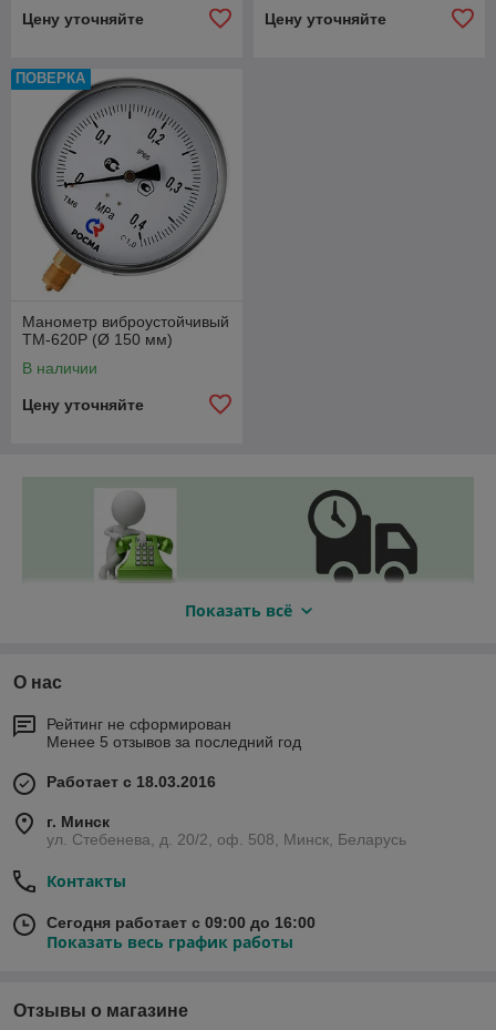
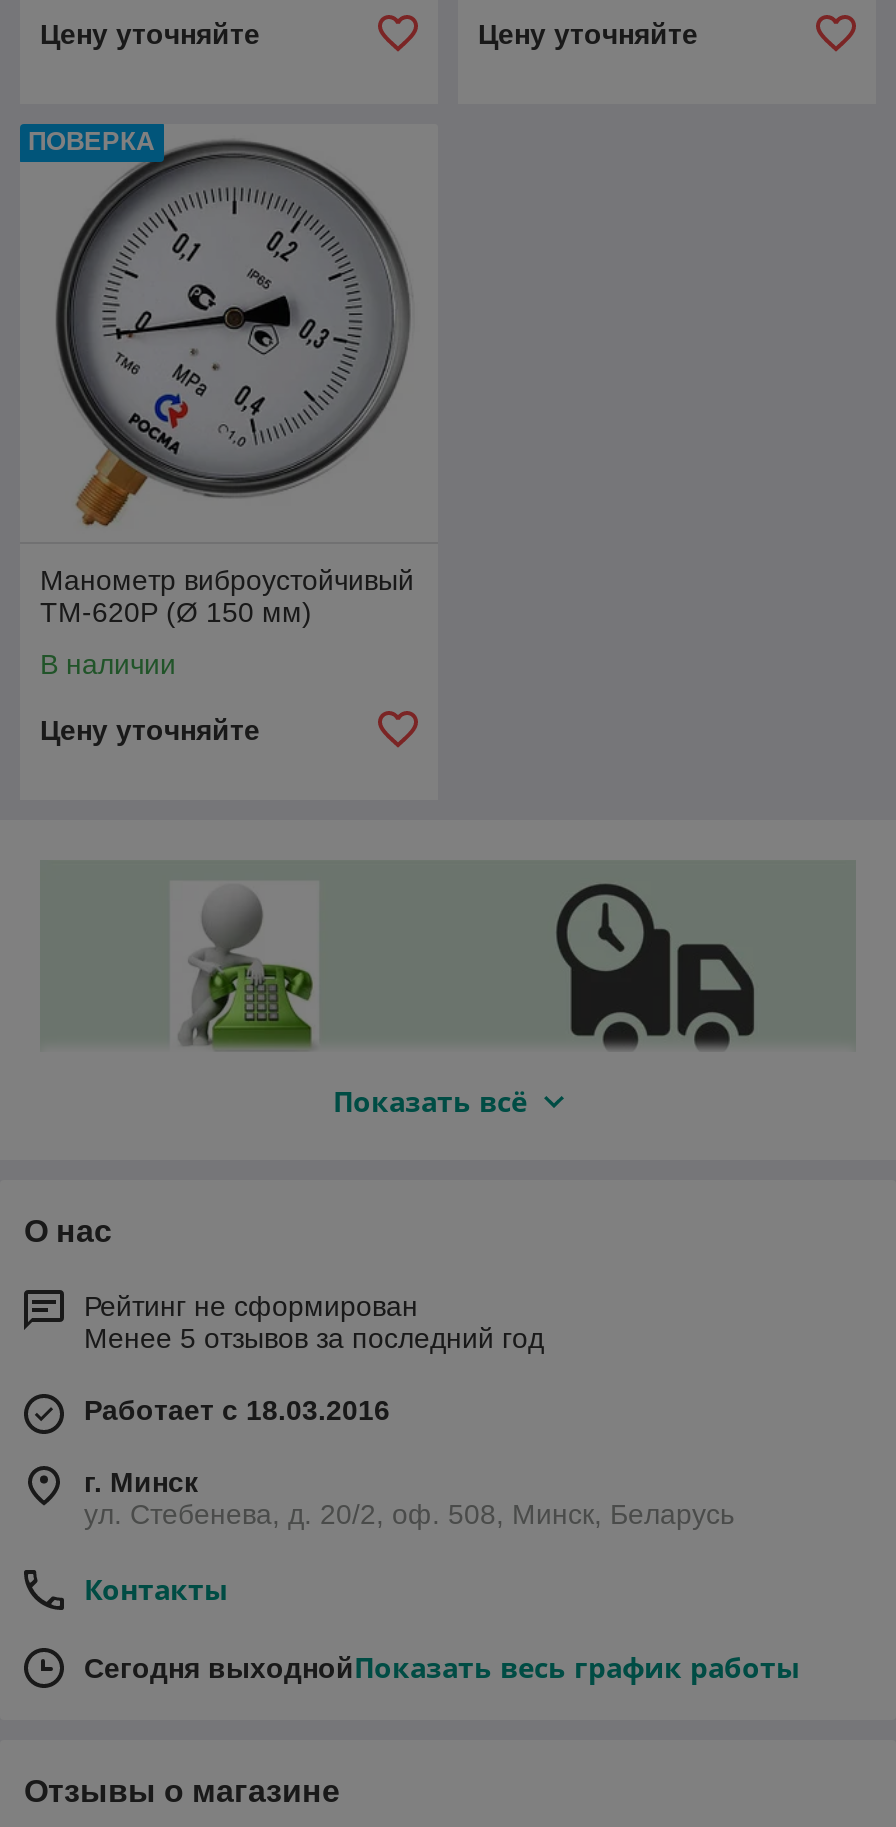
[46,914,316,952] Сегодня работает с 09:00 до 16:00 | Показать весь график работы -> [84,1648,800,1686] Сегодня выходнойПоказать весь график работы

